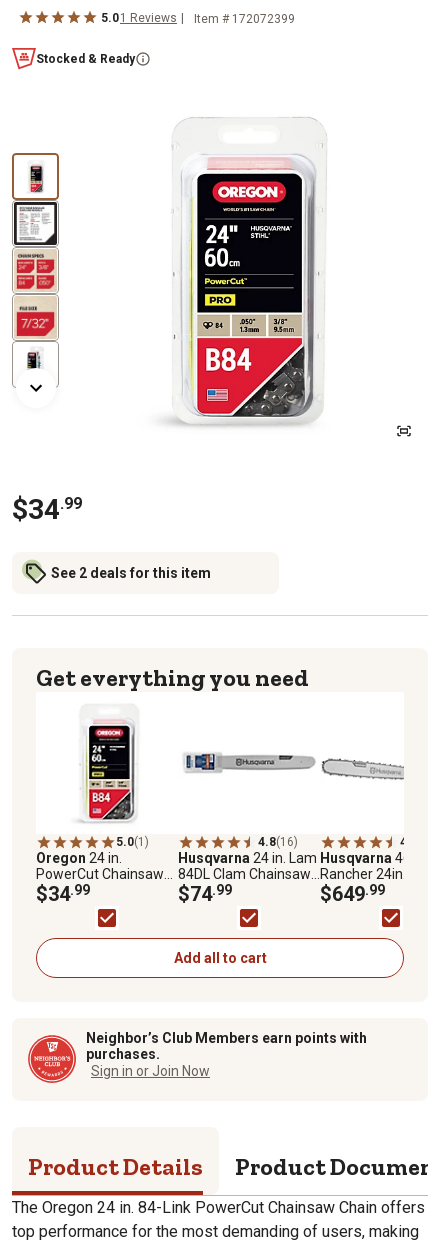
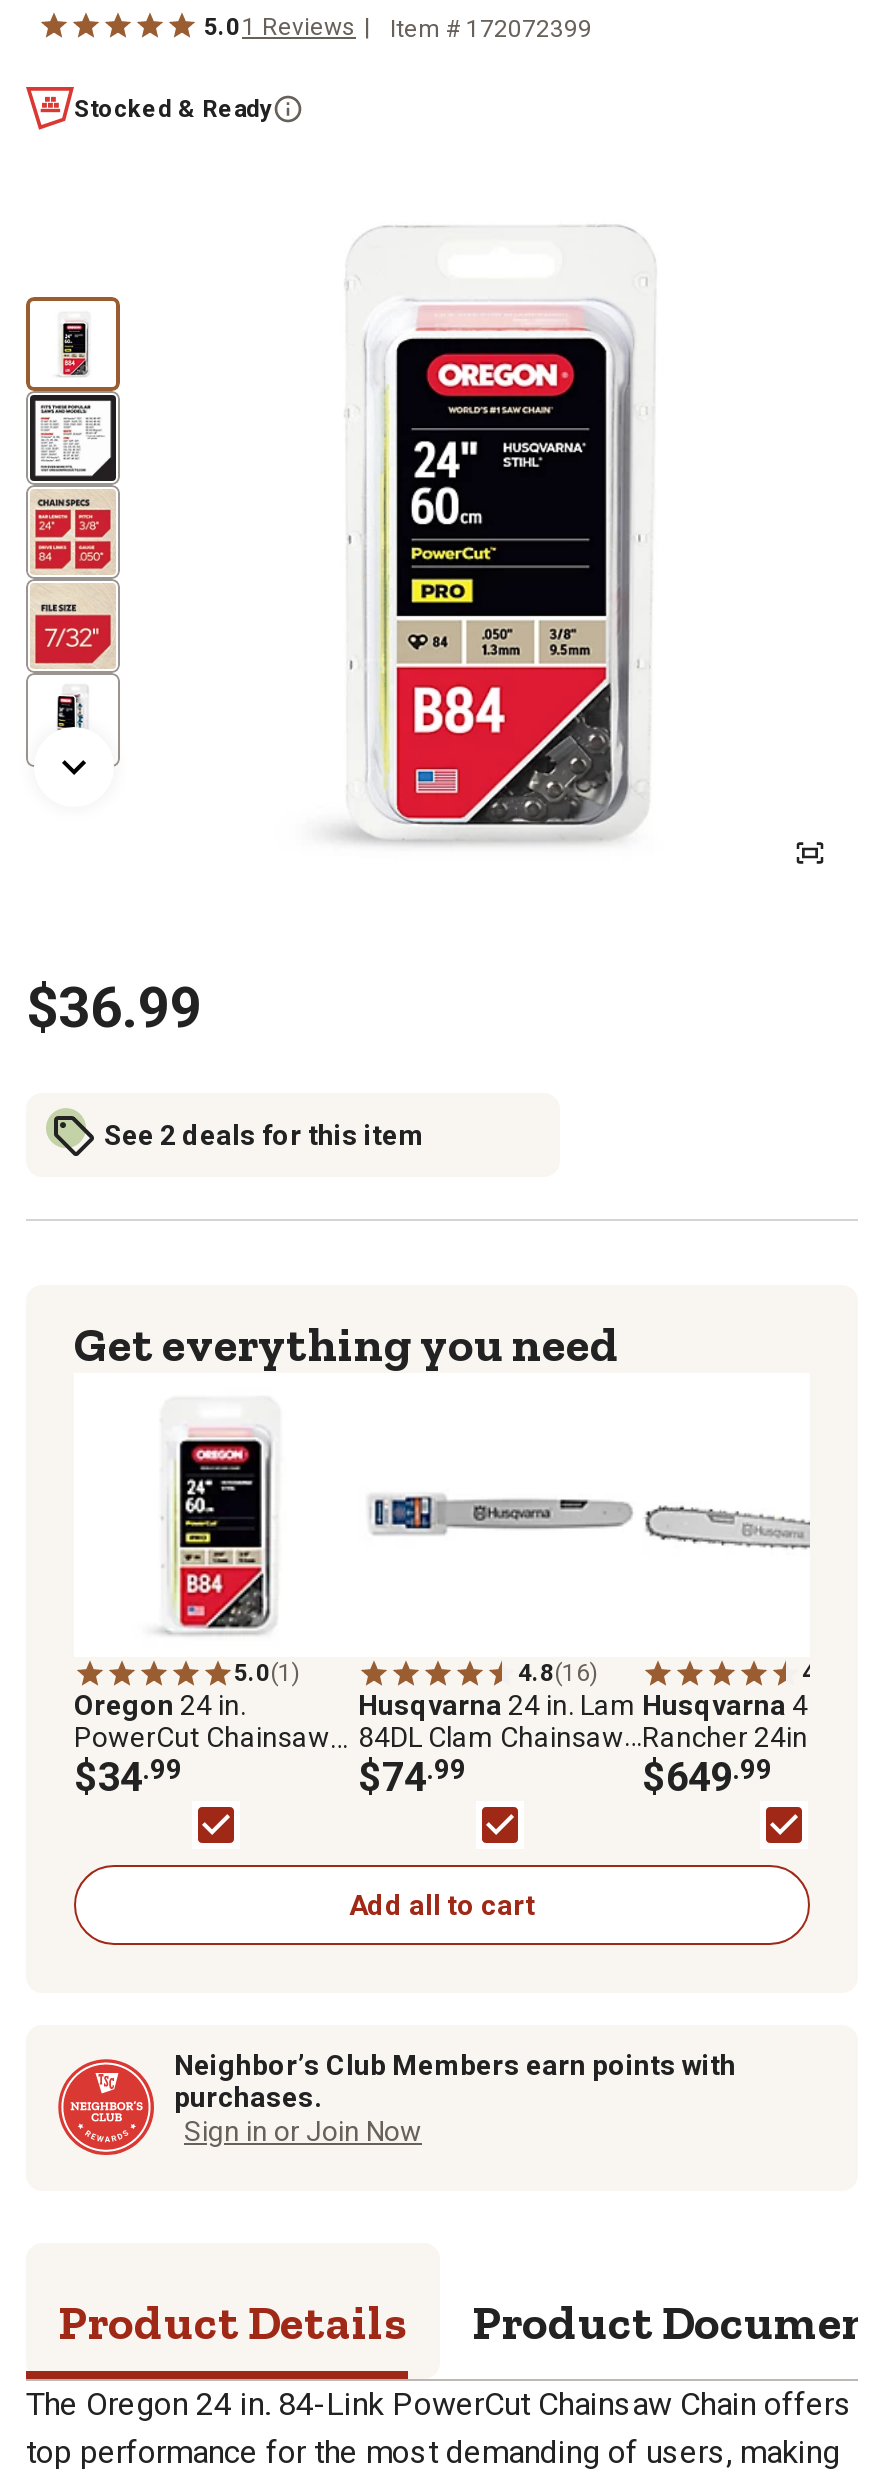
[12,493,82,526] $34.99 -> [26,974,202,1040] $36.99

